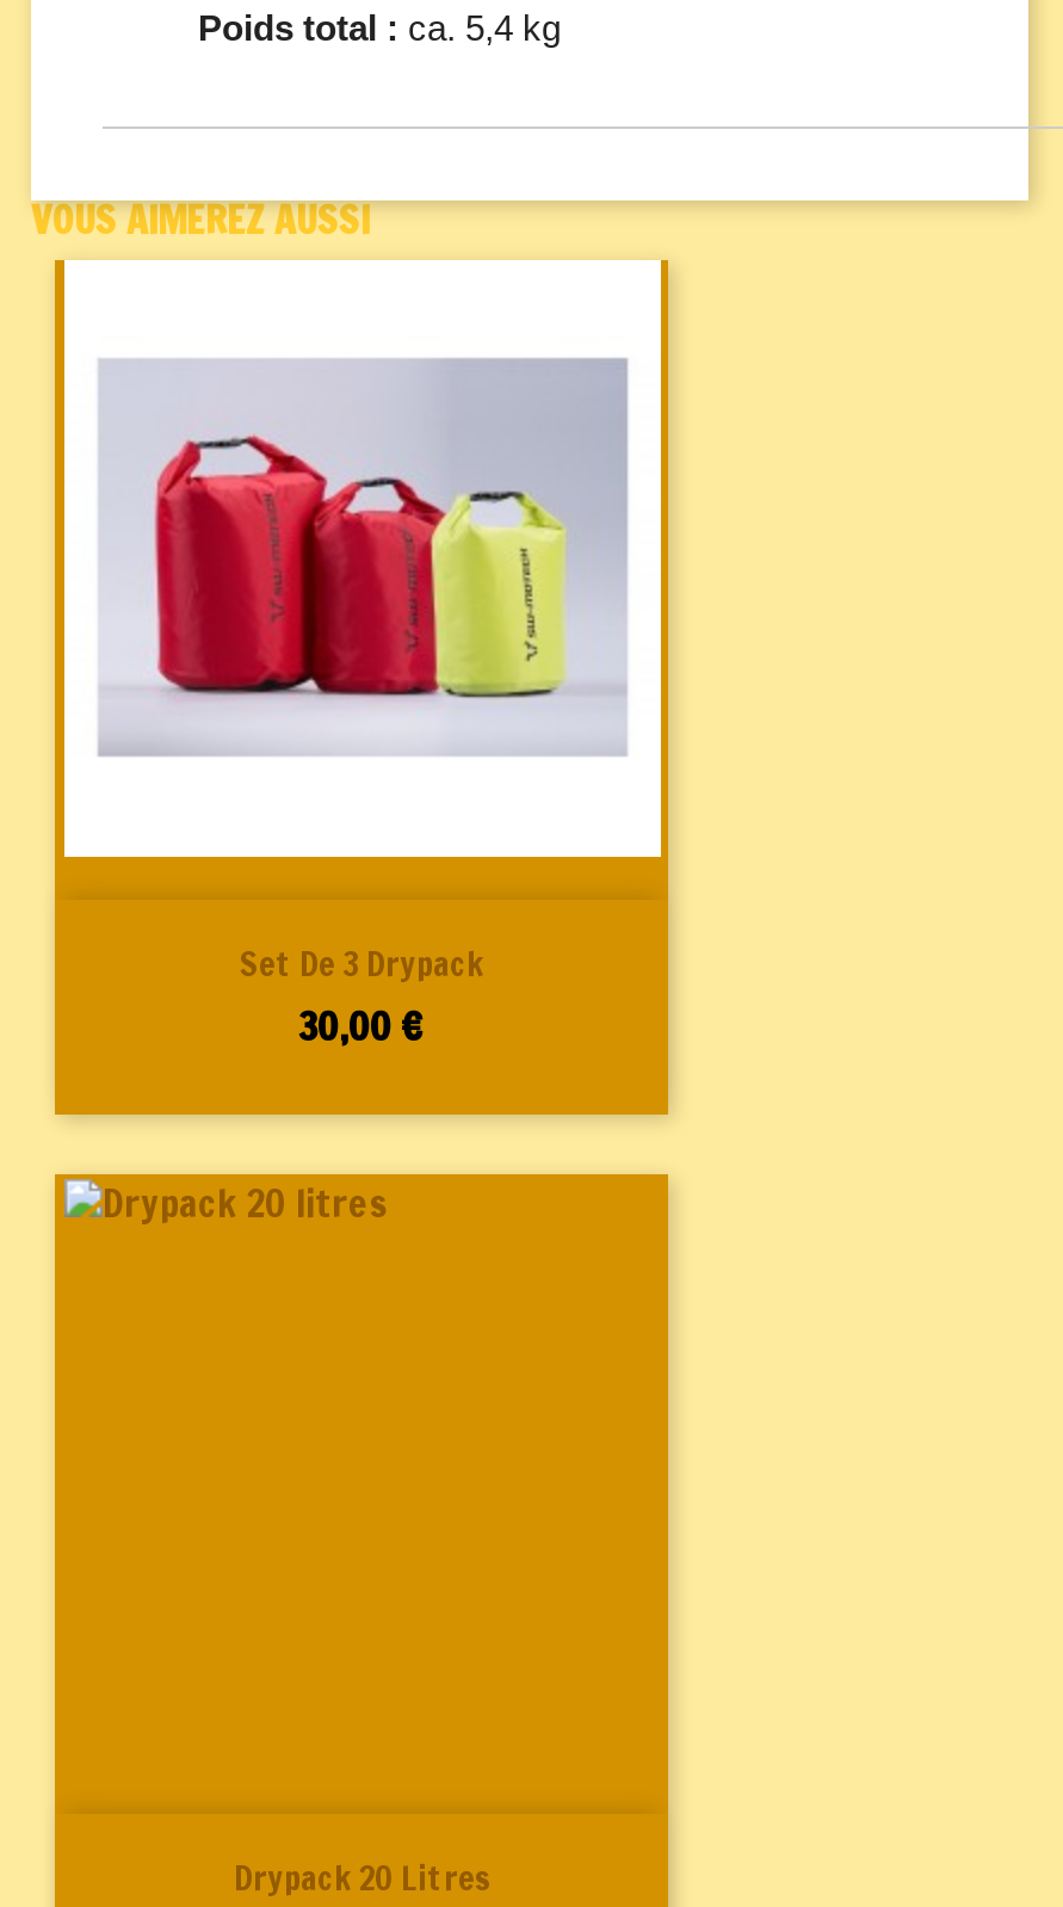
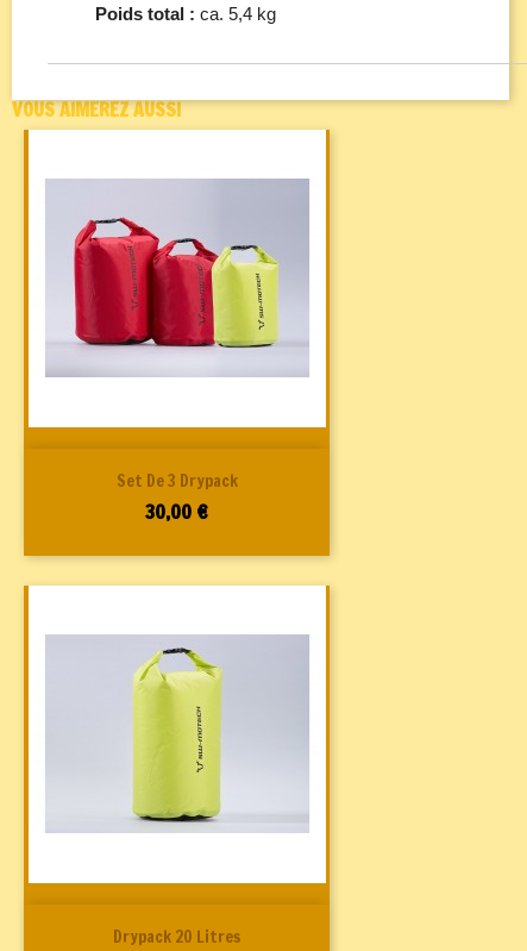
none -> [27,584,327,884] [image]

